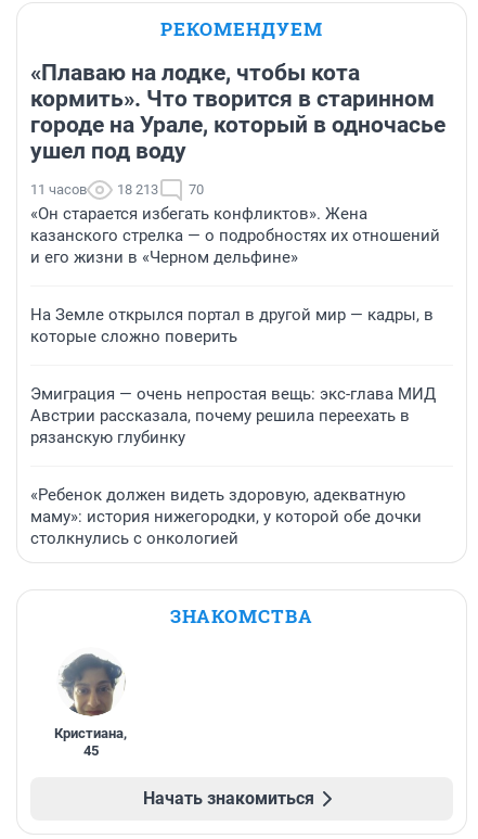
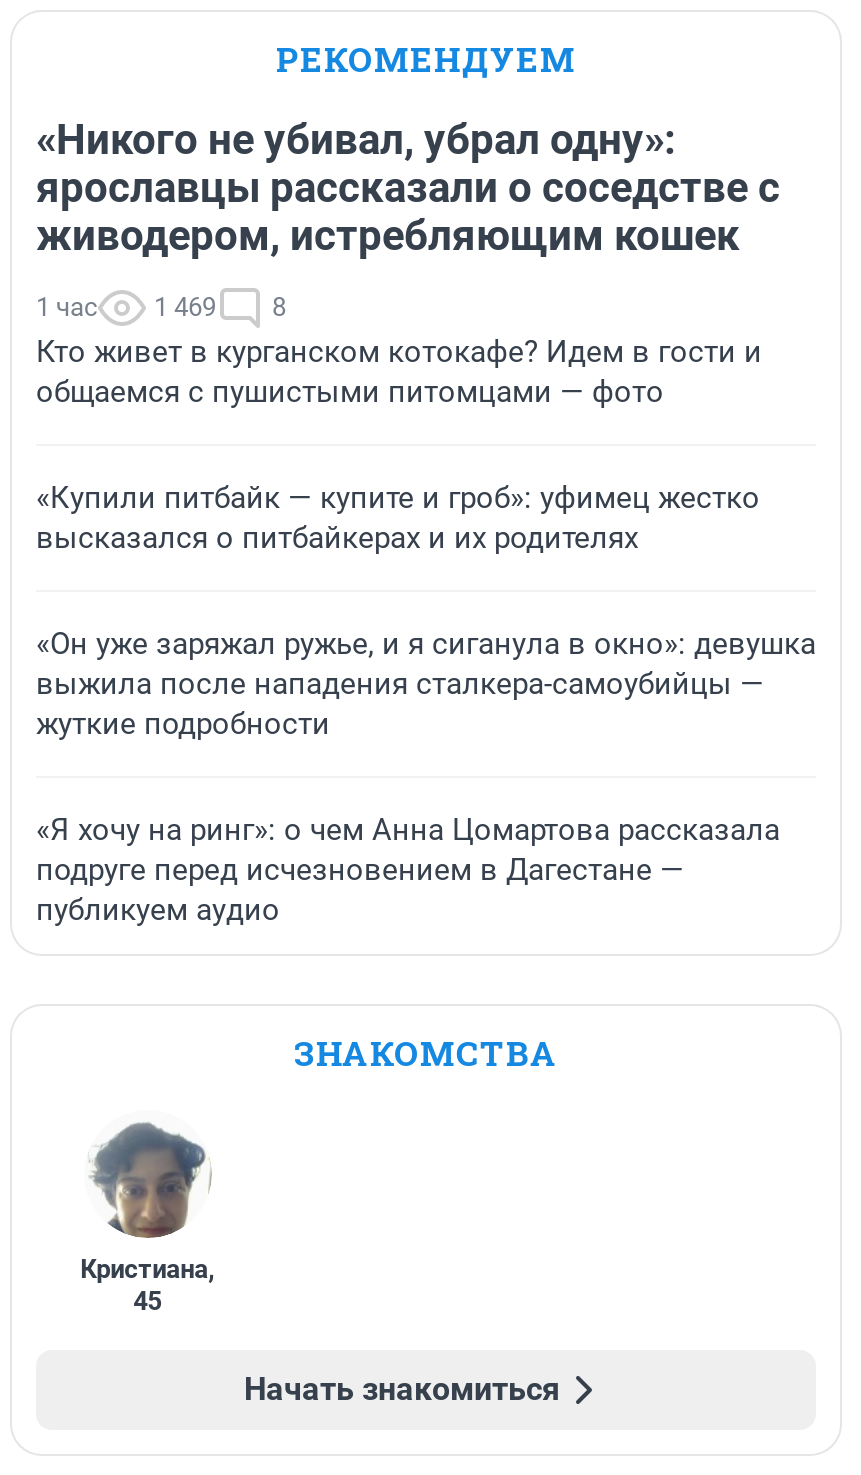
[30,59,445,164] «Плаваю на лодке, чтобы кота | кормить». Что творится в старинном | городе на Урале, который в одночасье | ушел под воду -> [36,115,780,259] «Никого не убивал, убрал одну»: | ярославцы рассказали о соседстве с | живодером, истребляющим кошек
[30,181,440,267] 11 часов | 18 213 | 70 | «Он старается избегать конфликтов». Жена | казанского стрелка — о подробностях их отношений | и его жизни в «Черном дельфине» -> [36,291,762,409] 1 час | 1 469 | 8 | Кто живет в курганском котокафе? Идем в гости и | общаемся с пушистыми питомцами — фото
[30,305,434,346] На Земле открылся портал в другой мир — кадры, в | которые сложно поверить -> [36,479,760,555] «Купили питбайк — купите и гроб»: уфимец жестко | высказался о питбайкерах и их родителях
[30,384,436,447] Эмиграция — очень непростая вещь: экс-глава МИД | Австрии рассказала, почему решила переехать в | рязанскую глубинку -> [36,625,816,741] «Он уже заряжал ружье, и я сиганула в окно»: девушка | выжила после нападения сталкера-самоубийцы — | жуткие подробности
[30,485,422,548] «Ребенок должен видеть здоровую, адекватную | маму»: история нижегородки, у которой обе дочки | столкнулись с онкологией -> [36,811,780,927] «Я хочу на ринг»: о чем Анна Цомартова рассказала | подруге перед исчезновением в Дагестане — | публикуем аудио

